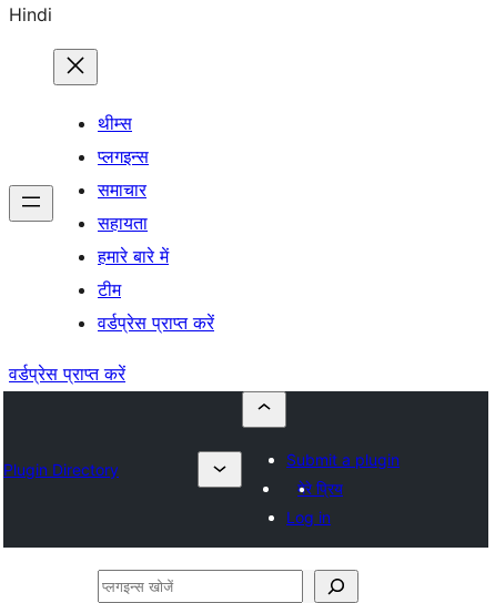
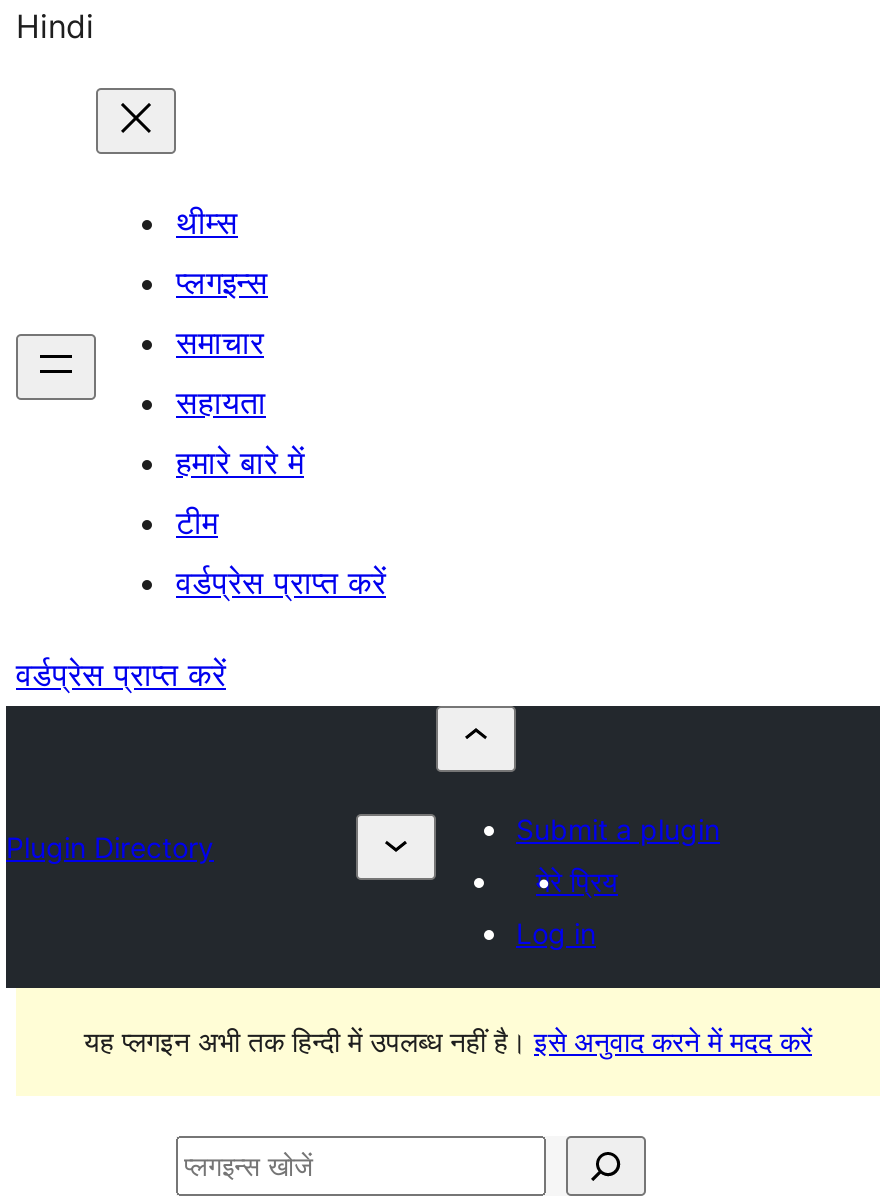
none -> [84,1024,812,1058] यह प्लगइन अभी तक हिन्दी में उपलब्ध नहीं है। इसे अनुवाद करने में मदद करें

